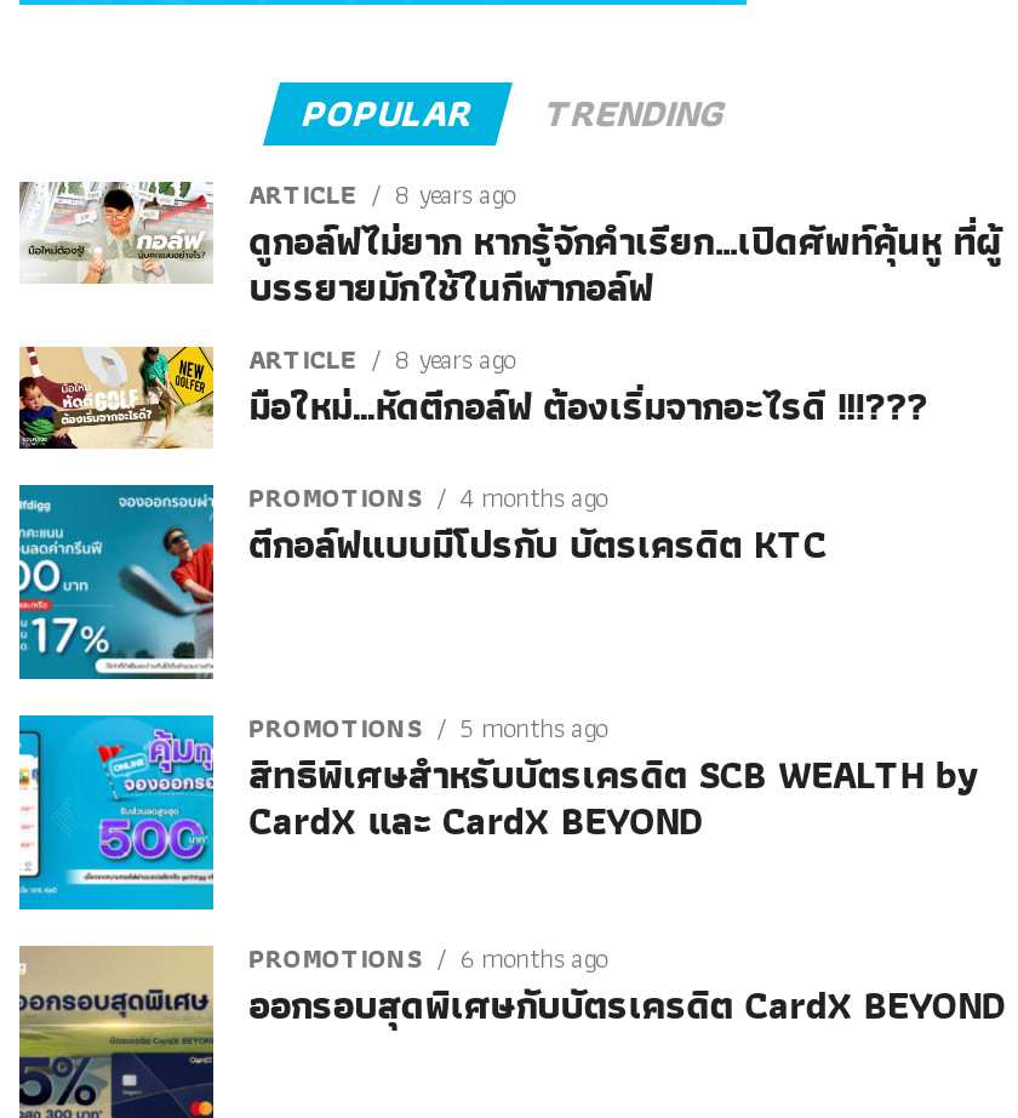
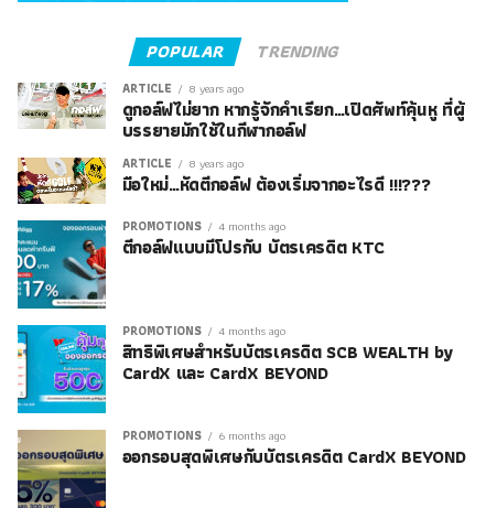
[249,705,608,749] PROMOTIONS 5 months ago -> [122,320,285,340] PROMOTIONS 4 months ago

